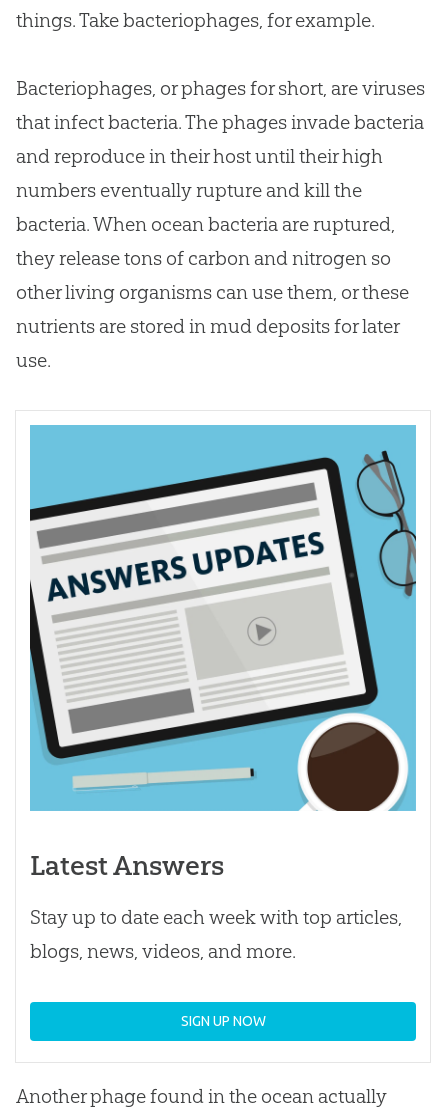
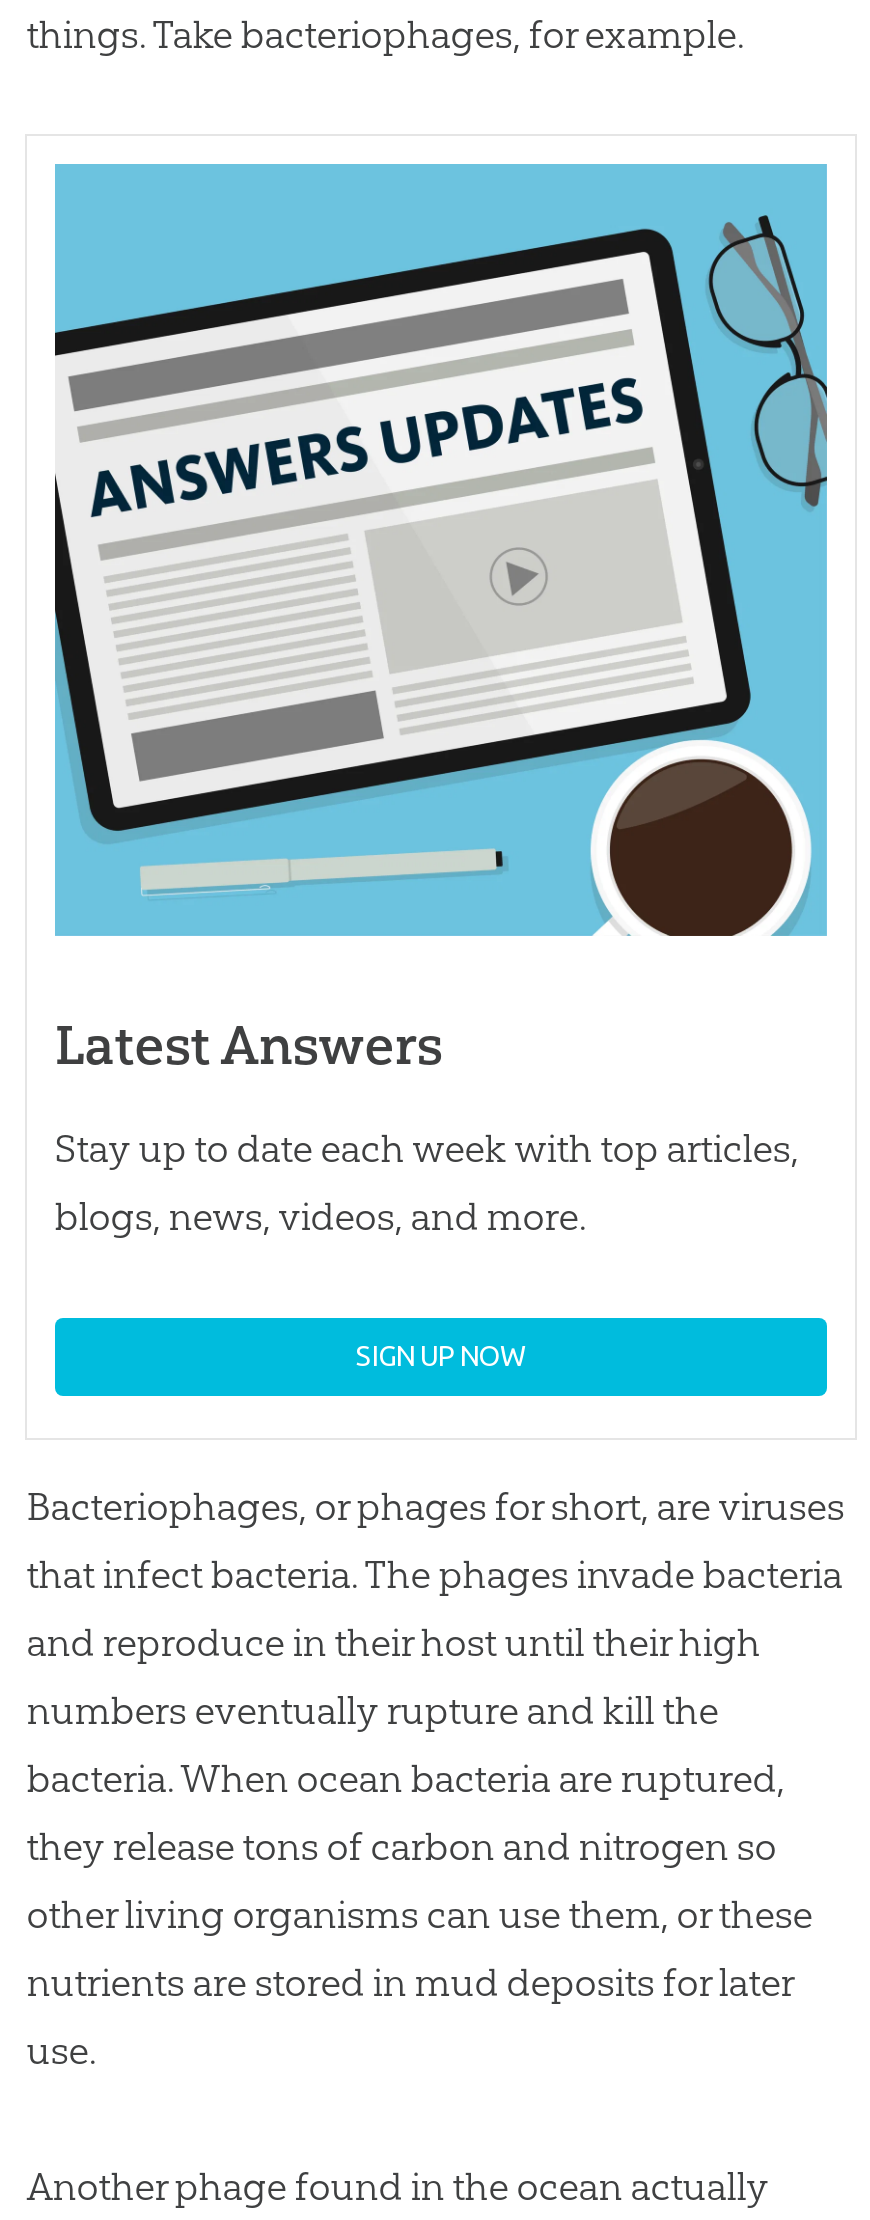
moved [16,76,425,372] -> [27,1483,845,2075]: Bacteriophages, or phages for short, are viruses | that infect bacteria. The phages invade bacteria | and reproduce in their host until their high | ... | nutrients are stored in mud deposits for later | use.
moved [29,424,417,1029] -> [53,162,829,1373]: [image] | Latest Answers | Stay up to date each week with top articles, | blogs, news, videos, and more. | SIGN UP NOW

